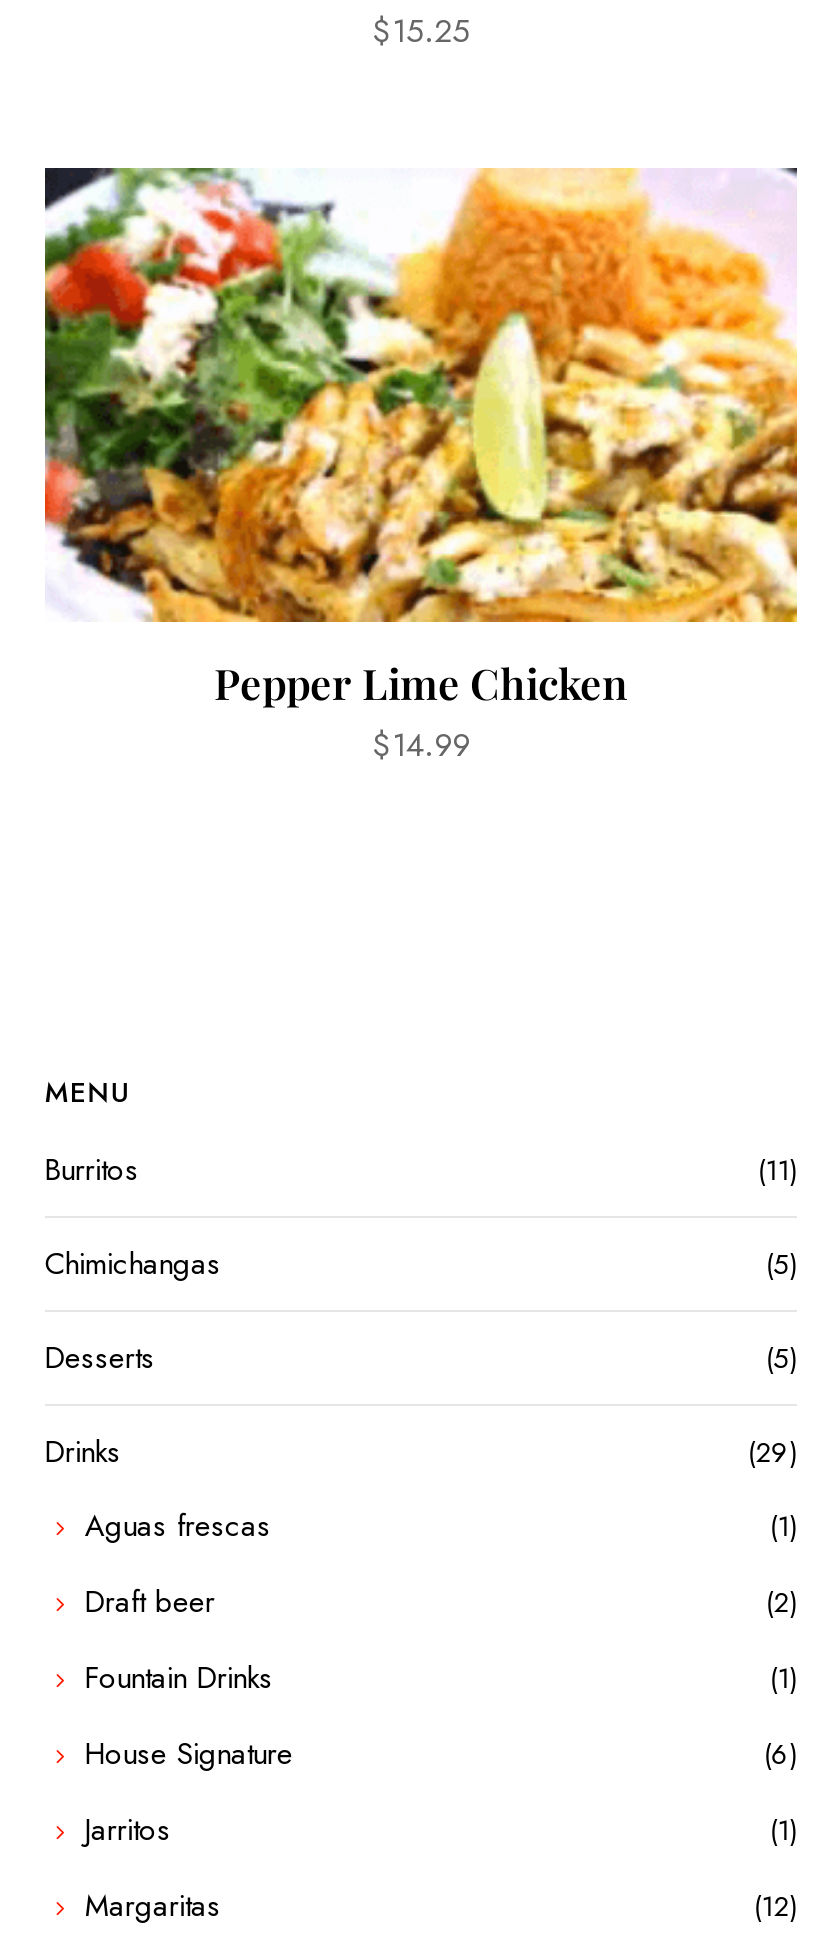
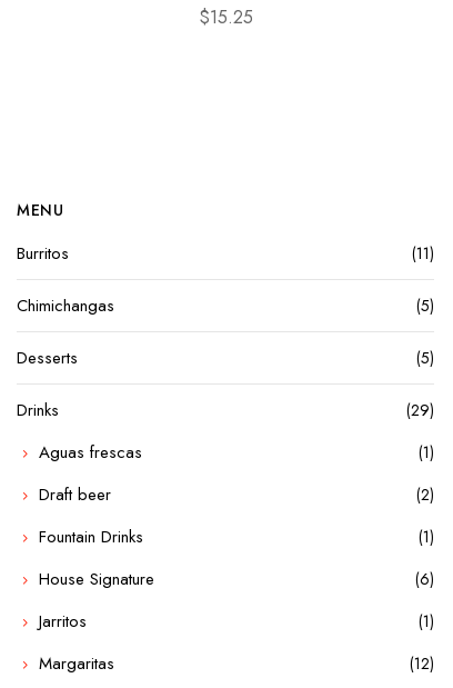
[43,166,799,768] [image] | Pepper Lime Chicken | $14.99 -> none

